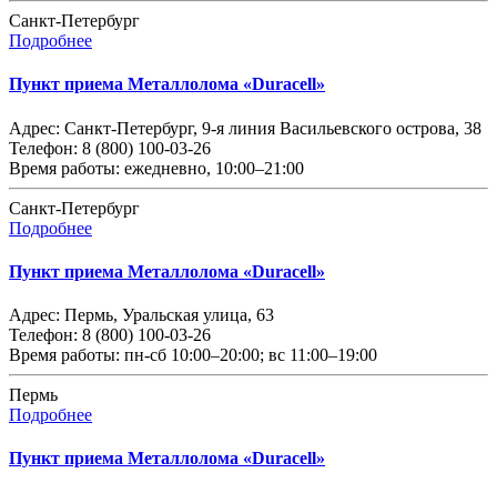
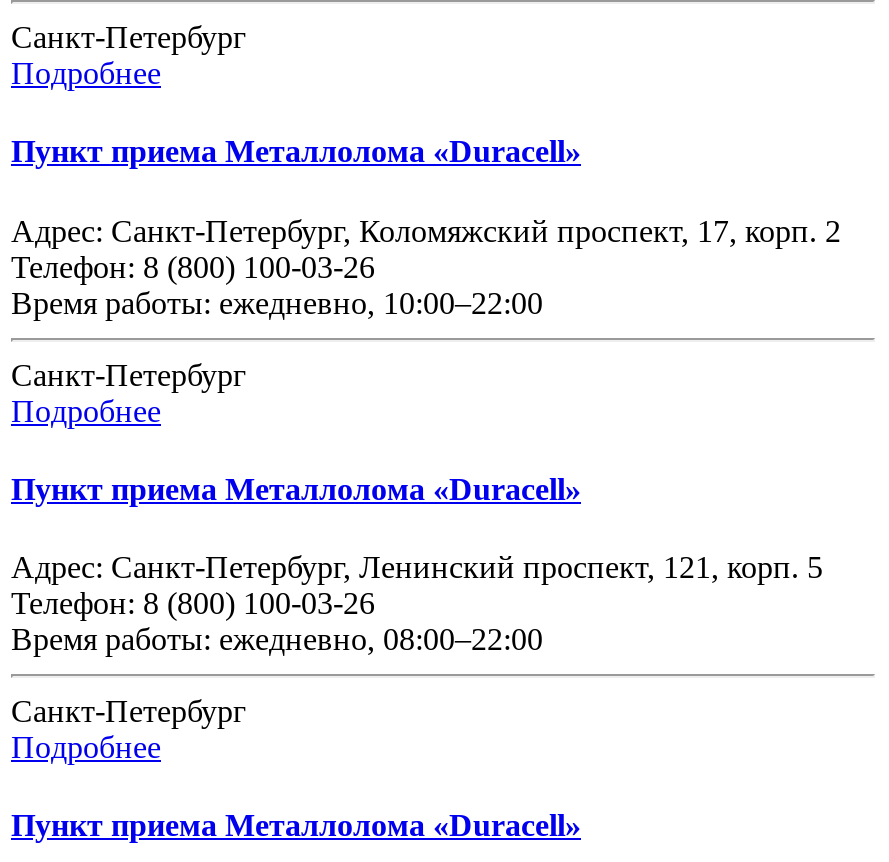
[9,118,481,137] Адрес: Санкт-Петербург, 9-я линия Васильевского острова, 38 -> [11,213,841,247] Адрес: Санкт-Петербург, Коломяжский проспект, 17, корп. 2
[9,158,304,177] Время работы: ежедневно, 10:00–21:00 -> [11,285,543,319] Время работы: ежедневно, 10:00–22:00
[9,305,274,324] Адрес: Пермь, Уральская улица, 63 -> [11,550,823,584] Адрес: Санкт-Петербург, Ленинский проспект, 121, корп. 5
[9,345,377,364] Время работы: пн-сб 10:00–20:00; вс 11:00–19:00 -> [11,622,543,656] Время работы: ежедневно, 08:00–22:00
[9,385,58,404] Пермь -> [11,694,247,728] Санкт-Петербург

